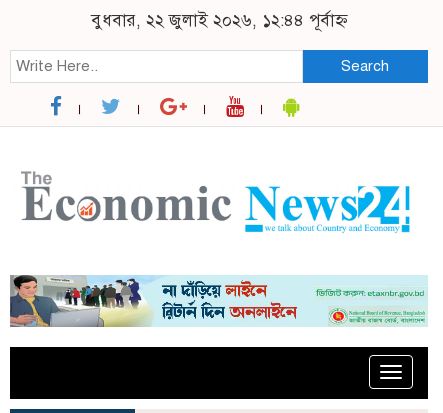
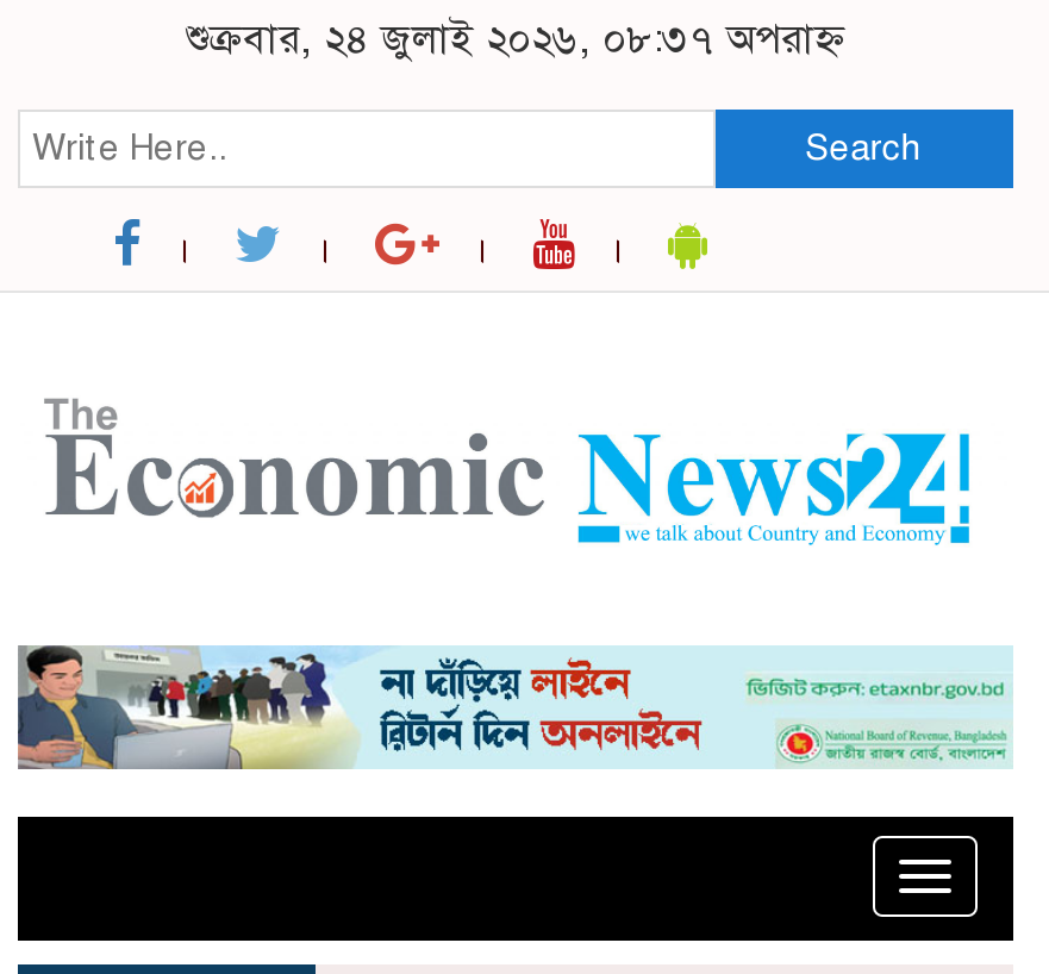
[90,10,347,31] বুধবার, ২২ জুলাই ২০২৬, ১২:৪৪ পূর্বাহ্ন -> [186,14,845,64] শুক্রবার, ২৪ জুলাই ২০২৬, ০৮:৩৭ অপরাহ্ন

